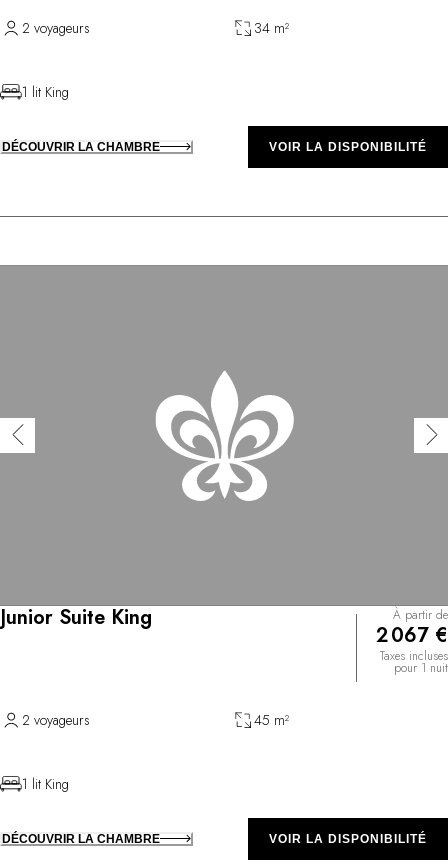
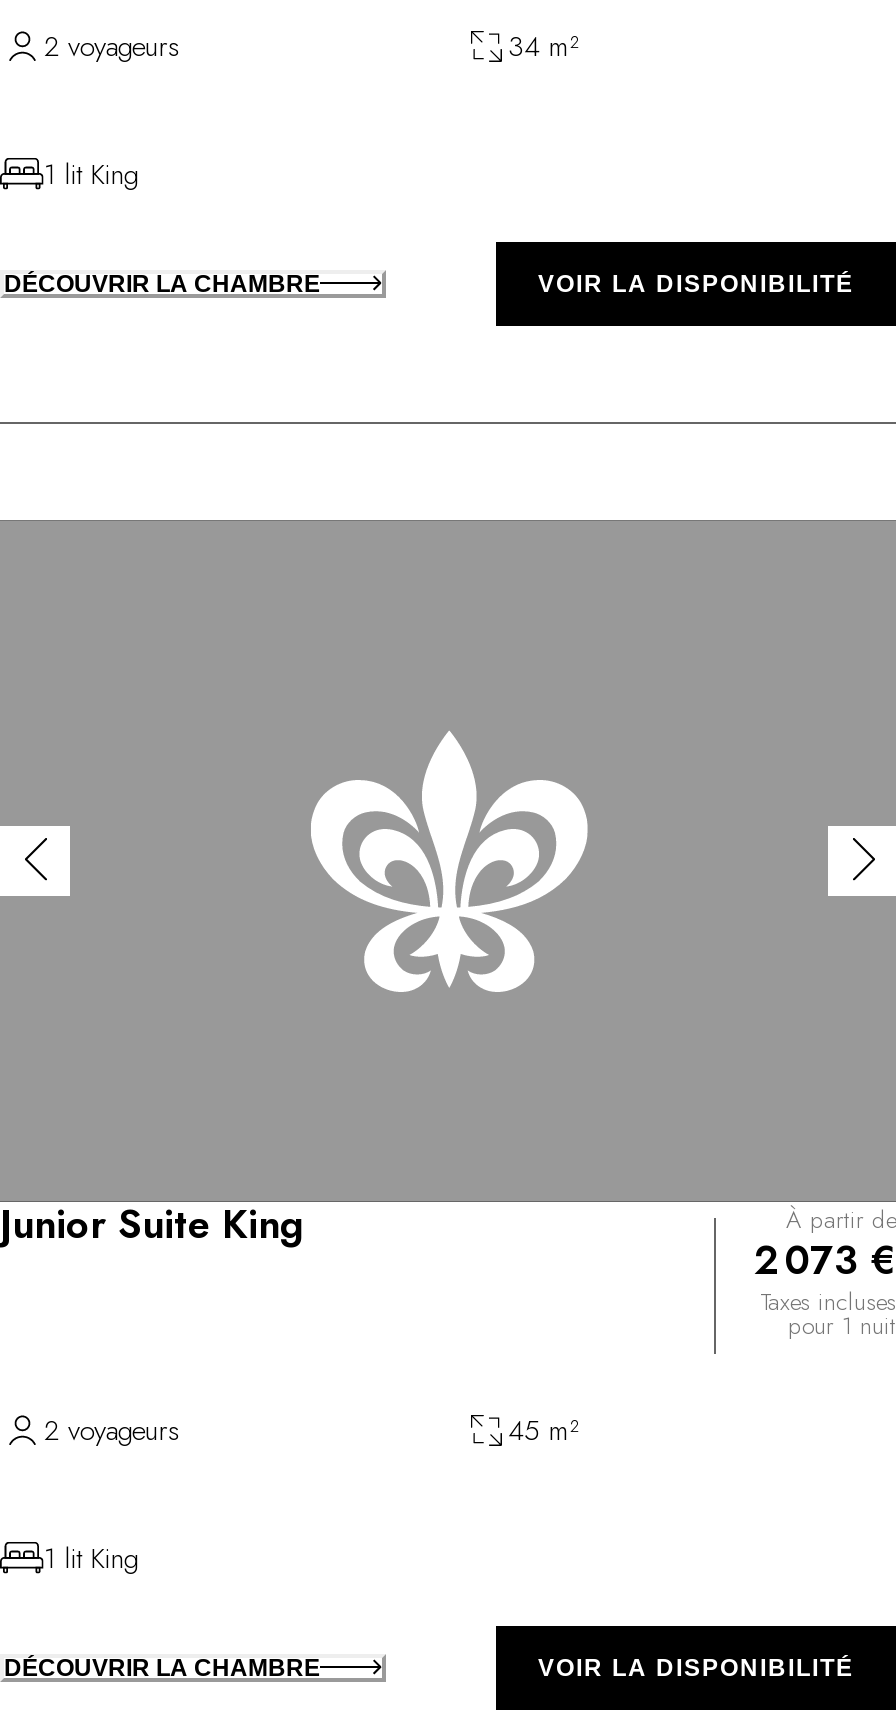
[376,621,448,650] 2 067 € -> [754,1231,896,1289] 2 073 €

